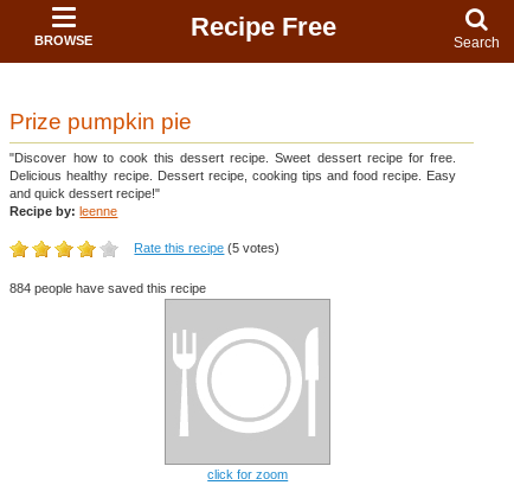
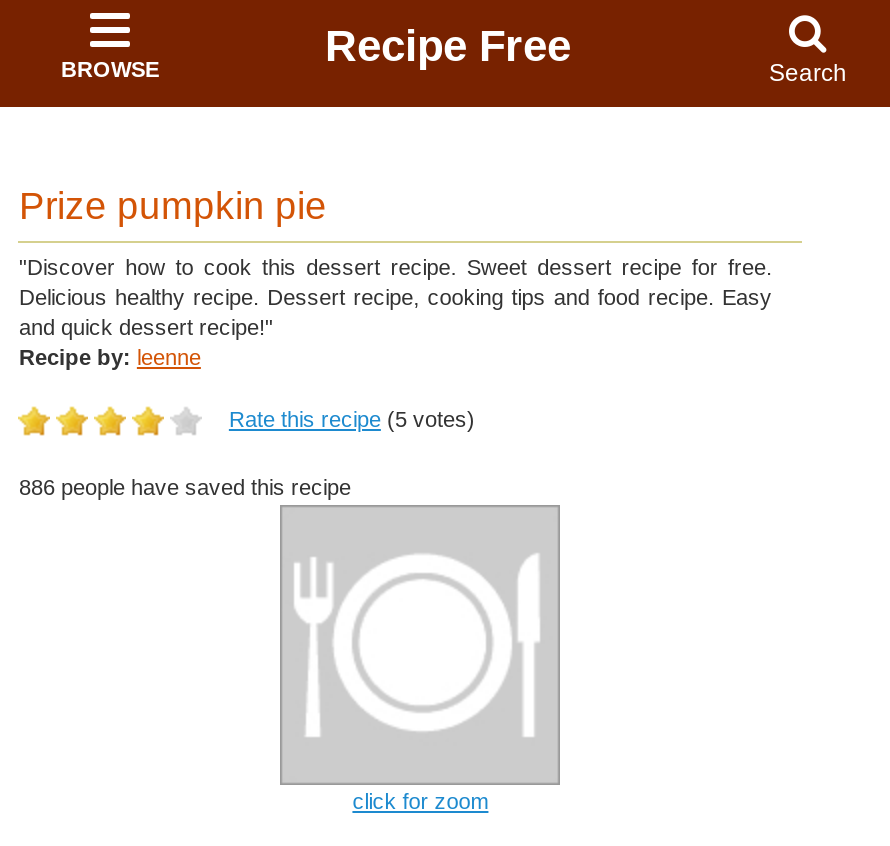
[10,281,207,295] 884 people have saved this recipe -> [19,475,351,499] 886 people have saved this recipe

